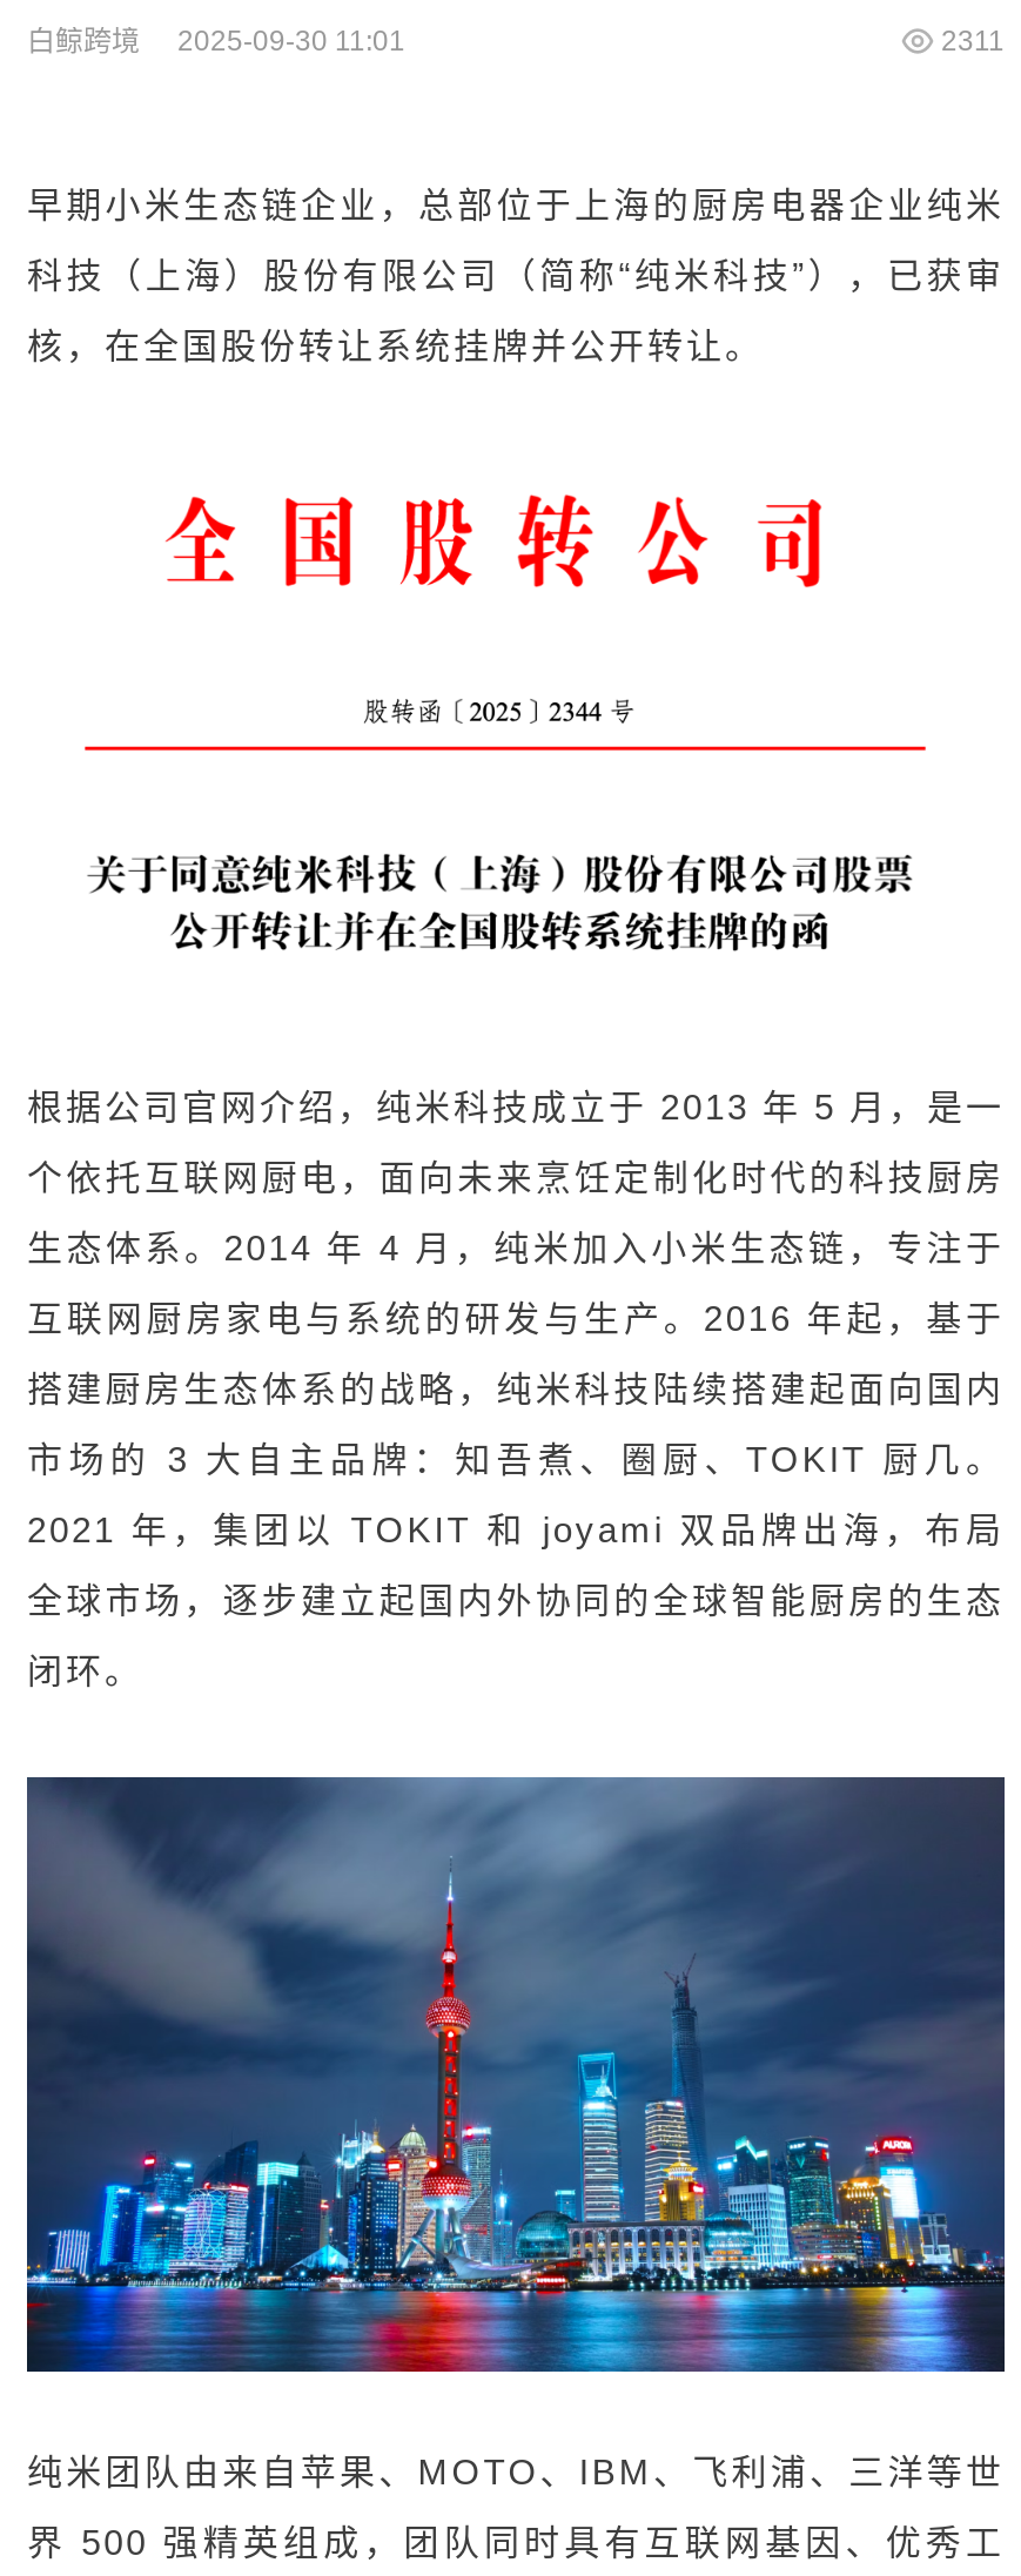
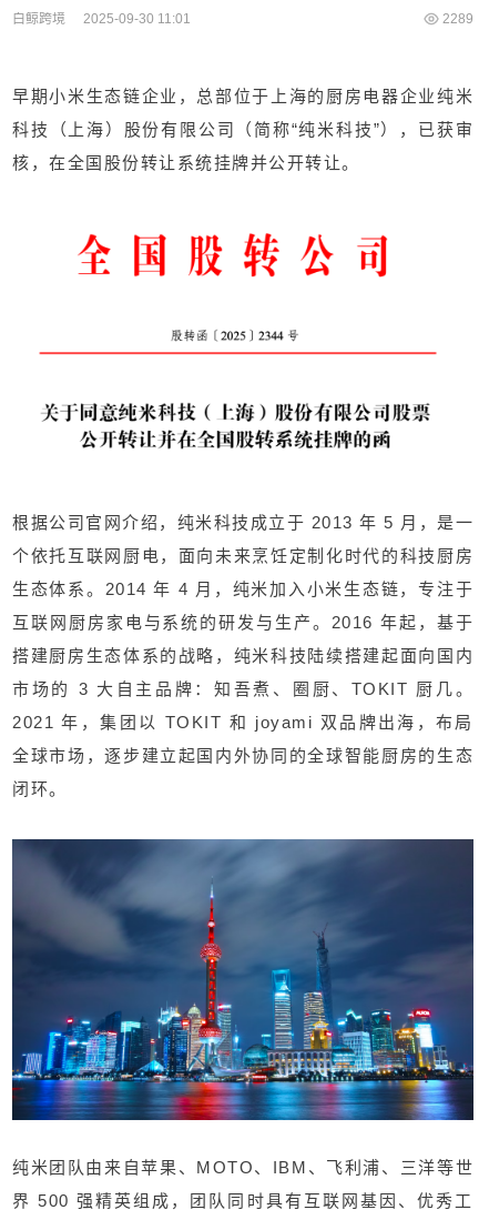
[941,25,1005,58] 2311 -> [442,11,473,27] 2289

